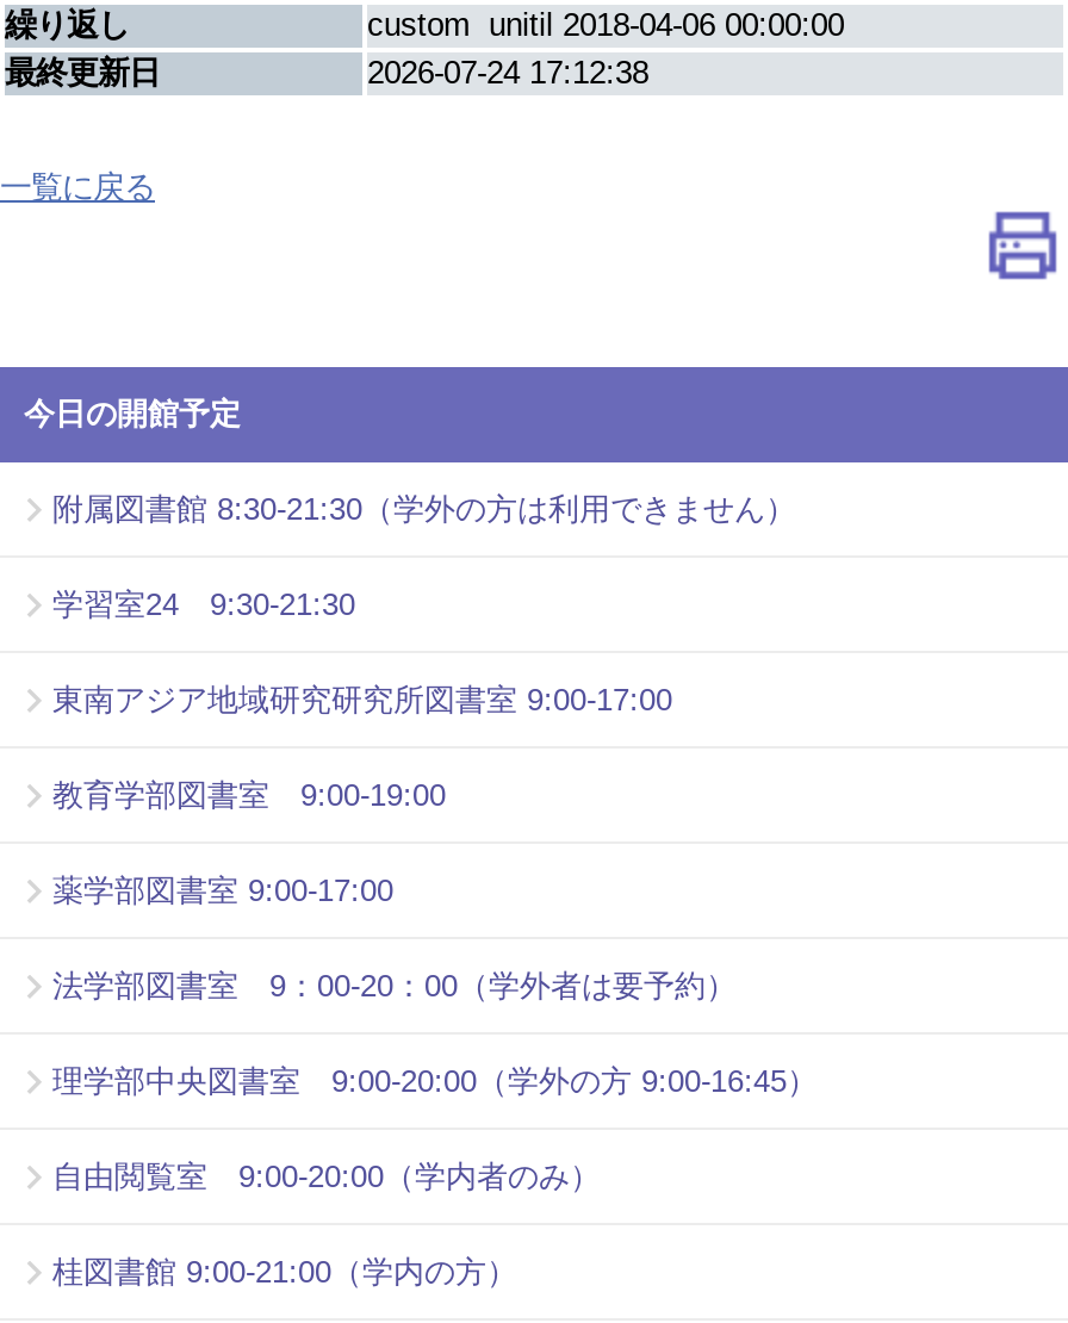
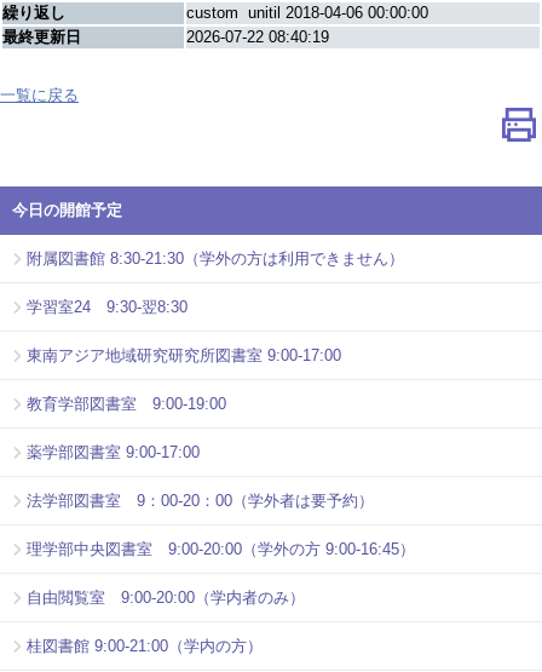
[367,54,648,90] 2026-07-24 17:12:38 -> [186,28,329,46] 2026-07-22 08:40:19
[52,588,355,623] 学習室24 9:30-21:30 -> [27,298,188,317] 学習室24 9:30-翌8:30

